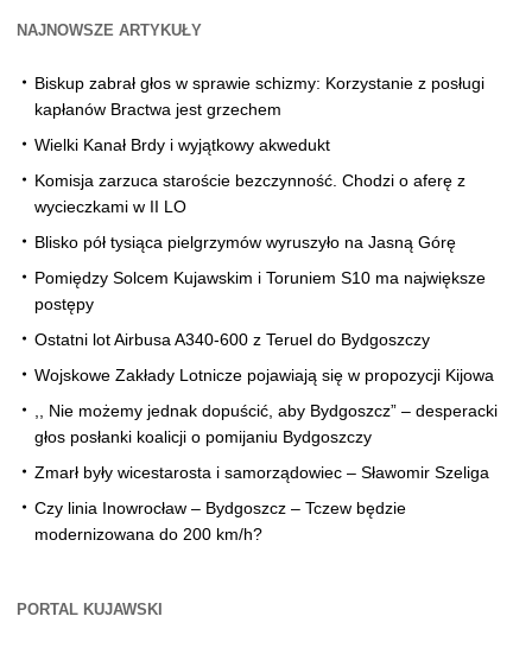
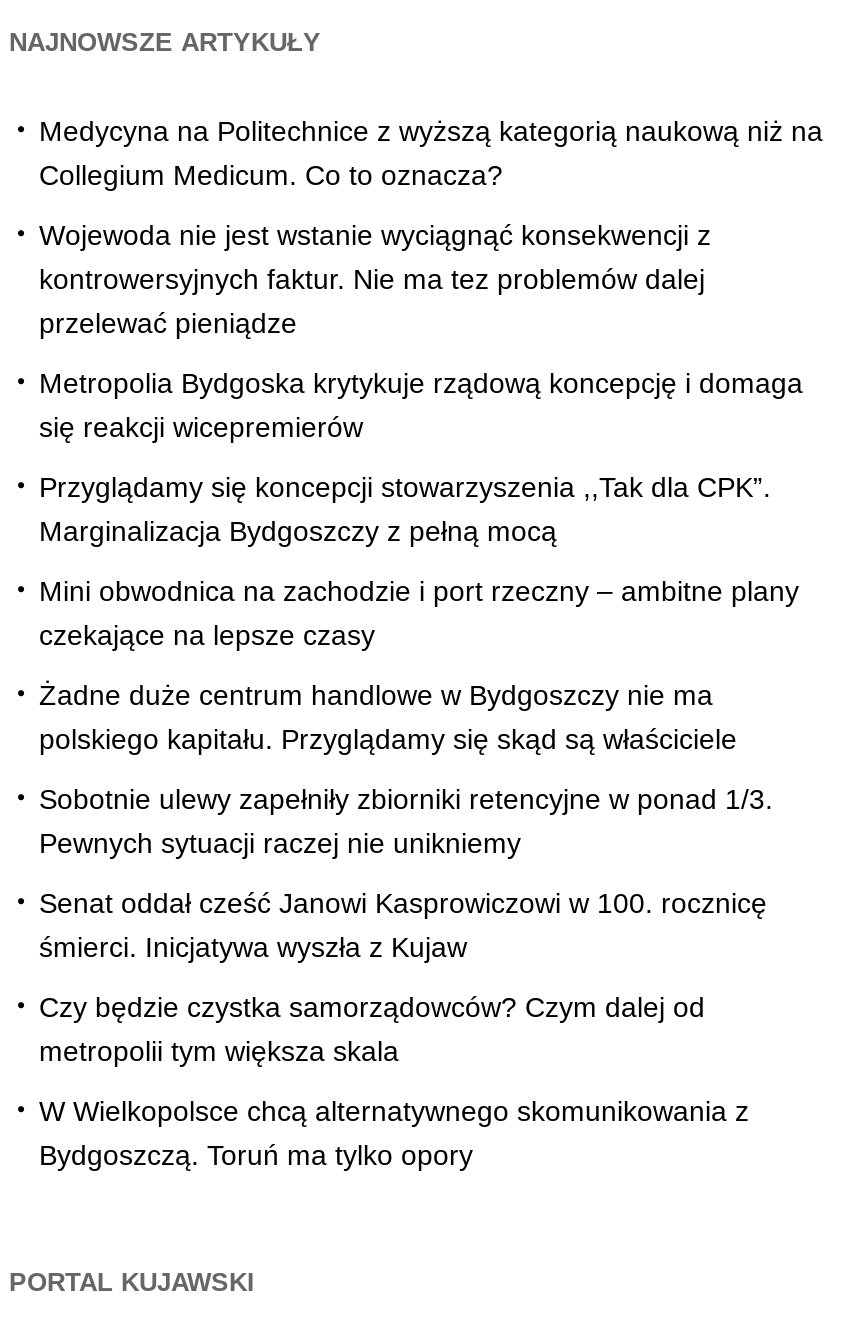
[34,74,484,119] Biskup zabrał głos w sprawie schizmy: Korzystanie z posługi | kapłanów Bractwa jest grzechem -> [39,115,823,191] Medycyna na Politechnice z wyższą kategorią naukową niż na | Collegium Medicum. Co to oznacza?
[34,135,330,154] Wielki Kanał Brdy i wyjątkowy akwedukt -> [39,219,711,339] Wojewoda nie jest wstanie wyciągnąć konsekwencji z | kontrowersyjnych faktur. Nie ma tez problemów dalej | przelewać pieniądze
[34,171,465,216] Komisja zarzuca staroście bezczynność. Chodzi o aferę z | wycieczkami w II LO -> [39,367,803,443] Metropolia Bydgoska krytykuje rządową koncepcję i domaga | się reakcji wicepremierów
[34,233,456,252] Blisko pół tysiąca pielgrzymów wyruszyło na Jasną Górę -> [39,471,771,547] Przyglądamy się koncepcji stowarzyszenia ,,Tak dla CPK”. | Marginalizacja Bydgoszczy z pełną mocą
[34,268,486,313] Pomiędzy Solcem Kujawskim i Toruniem S10 ma największe | postępy -> [39,575,799,651] Mini obwodnica na zachodzie i port rzeczny – ambitne plany | czekające na lepsze czasy
[34,330,430,349] Ostatni lot Airbusa A340-600 z Teruel do Bydgoszczy -> [39,679,737,755] Żadne duże centrum handlowe w Bydgoszczy nie ma | polskiego kapitału. Przyglądamy się skąd są właściciele
[34,366,494,385] Wojskowe Zakłady Lotnicze pojawiają się w propozycji Kijowa -> [39,783,773,859] Sobotnie ulewy zapełniły zbiorniki retencyjne w ponad 1/3. | Pewnych sytuacji raczej nie unikniemy
[34,401,498,446] ,, Nie możemy jednak dopuścić, aby Bydgoszcz” – desperacki | głos posłanki koalicji o pomijaniu Bydgoszczy -> [39,887,767,963] Senat oddał cześć Janowi Kasprowiczowi w 100. rocznicę | śmierci. Inicjatywa wyszła z Kujaw
[34,463,489,482] Zmarł były wicestarosta i samorządowiec – Sławomir Szeliga -> [39,991,705,1067] Czy będzie czystka samorządowców? Czym dalej od | metropolii tym większa skala
[34,499,406,544] Czy linia Inowrocław – Bydgoszcz – Tczew będzie | modernizowana do 200 km/h? -> [39,1095,749,1171] W Wielkopolsce chcą alternatywnego skomunikowania z | Bydgoszczą. Toruń ma tylko opory

